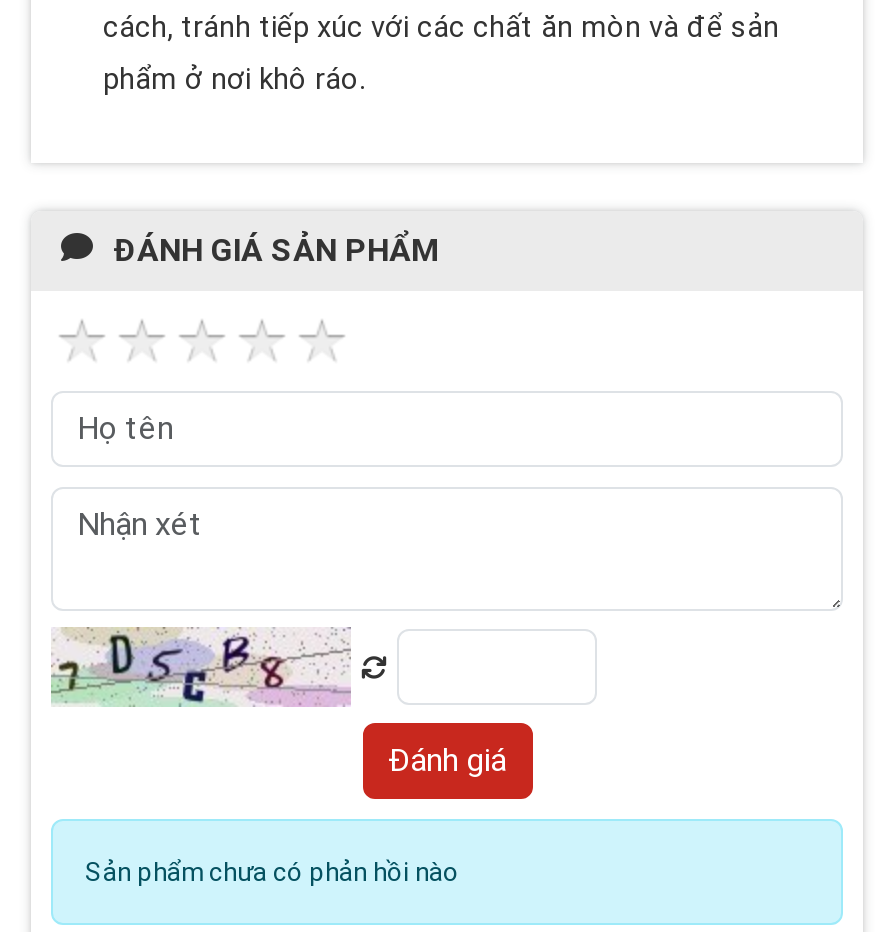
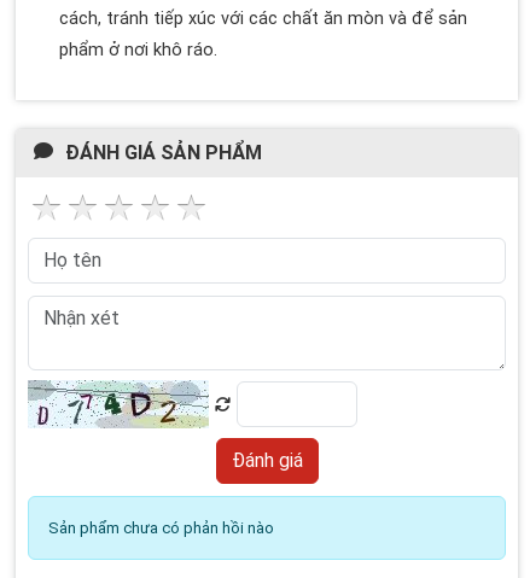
[49,627,351,707] [image] -> [28,380,209,428] [image]

